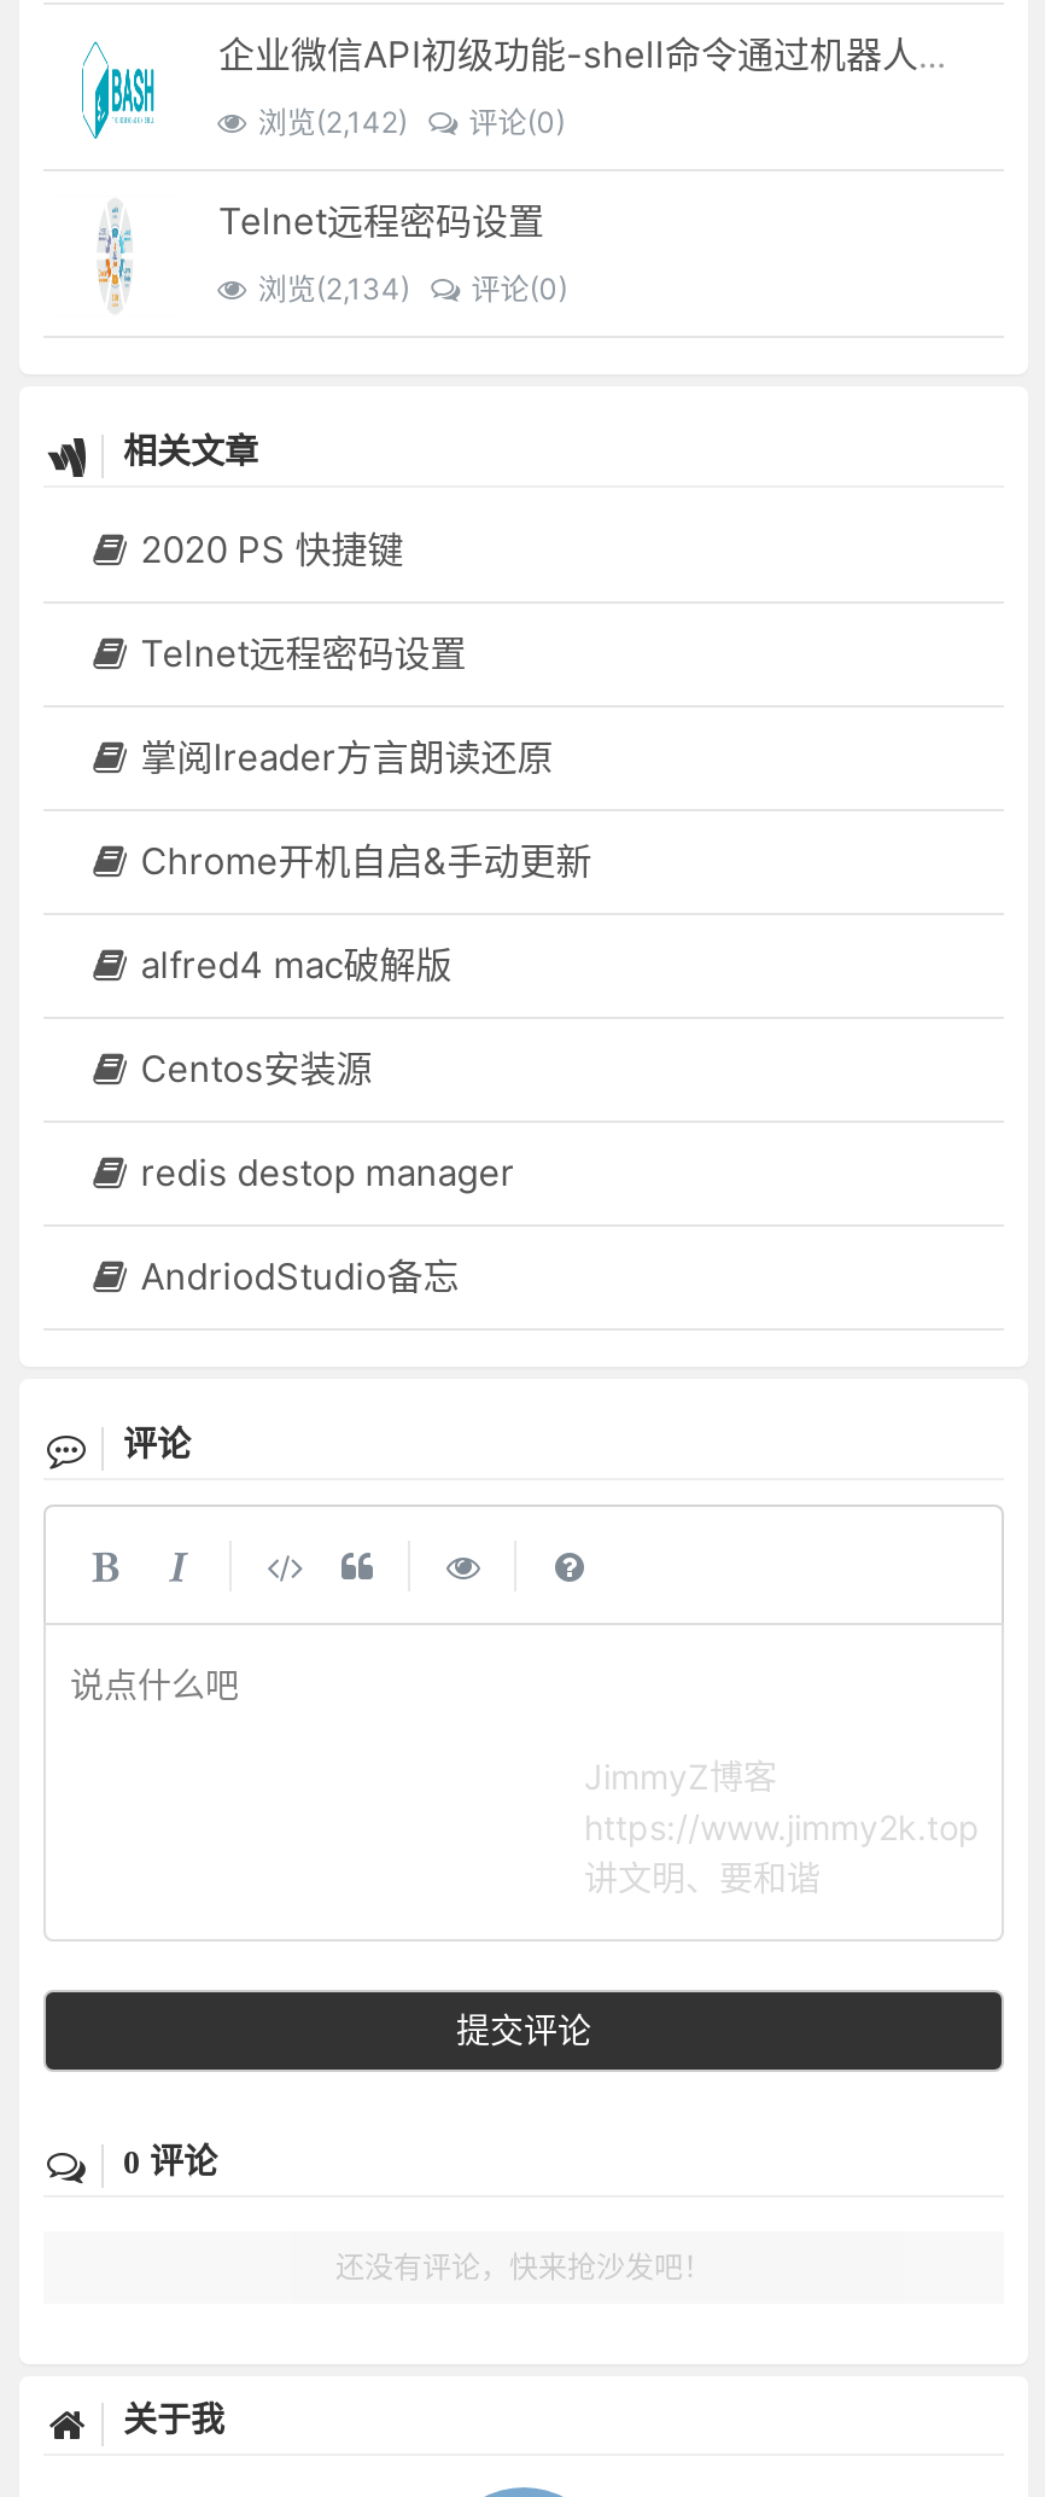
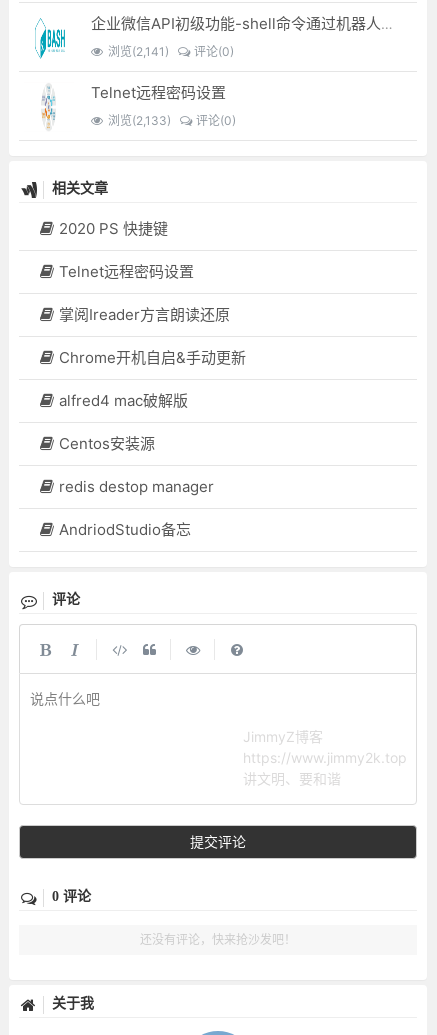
[258,103,565,140] 浏览(2,142) 评论(0) -> [108,44,234,59] 浏览(2,141) 评论(0)
[258,270,568,306] 浏览(2,134) 评论(0) -> [108,113,236,128] 浏览(2,133) 评论(0)

